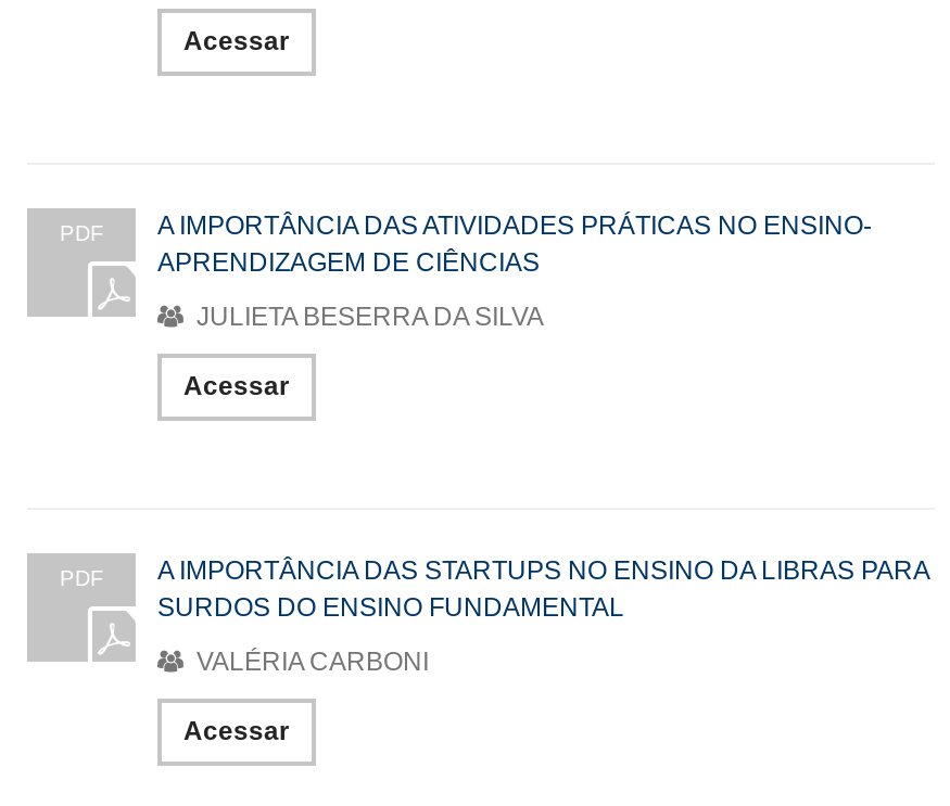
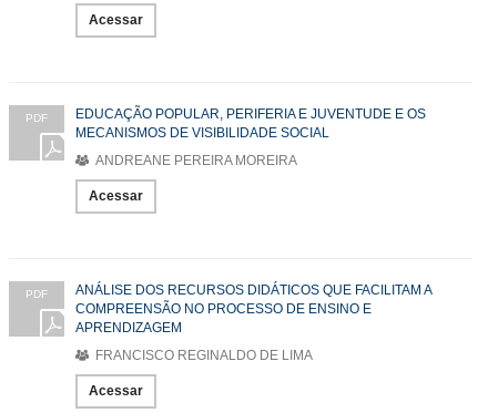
[157,211,872,278] A IMPORTÂNCIA DAS ATIVIDADES PRÁTICAS NO ENSINO- | APRENDIZAGEM DE CIÊNCIAS -> [75,107,426,141] EDUCAÇÃO POPULAR, PERIFERIA E JUVENTUDE E OS | MECANISMOS DE VISIBILIDADE SOCIAL
[190,302,544,332] JULIETA BESERRA DA SILVA -> [92,153,297,169] ANDREANE PEREIRA MOREIRA
[157,556,928,623] A IMPORTÂNCIA DAS STARTUPS NO ENSINO DA LIBRAS PARA | SURDOS DO ENSINO FUNDAMENTAL -> [75,283,431,336] ANÁLISE DOS RECURSOS DIDÁTICOS QUE FACILITAM A | COMPREENSÃO NO PROCESSO DE ENSINO E | APRENDIZAGEM
[190,647,429,677] VALÉRIA CARBONI -> [92,348,313,363] FRANCISCO REGINALDO DE LIMA

